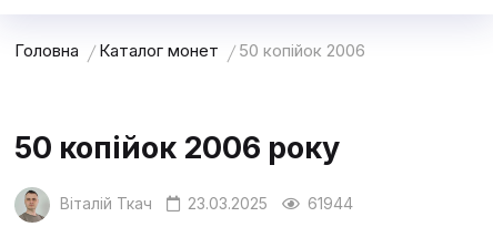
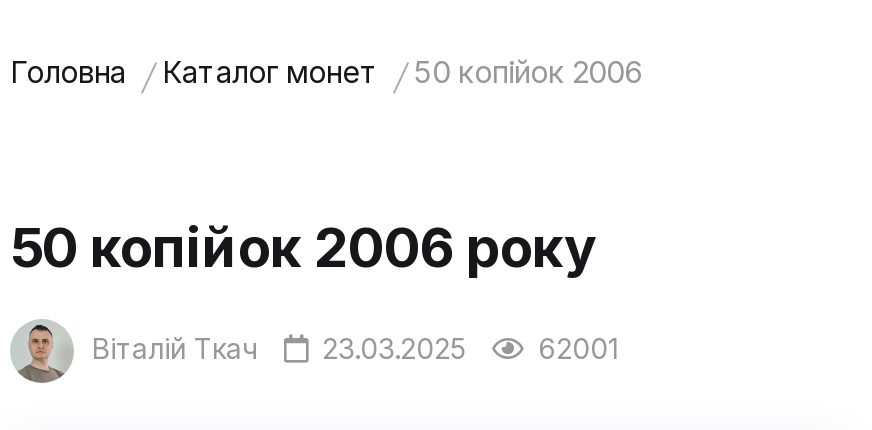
[56,194,353,212] Віталій Ткач 23.03.2025 61944 -> [84,331,618,365] Віталій Ткач 23.03.2025 62001

